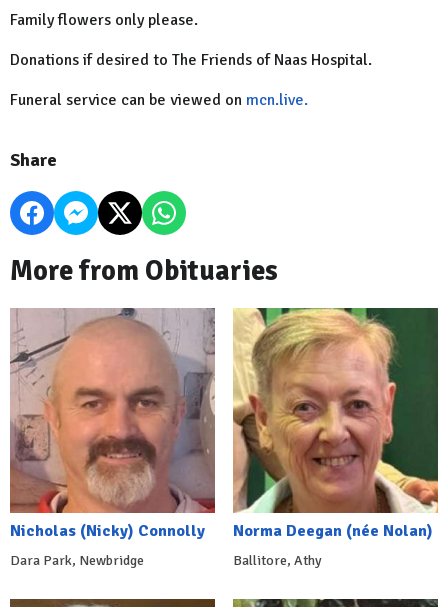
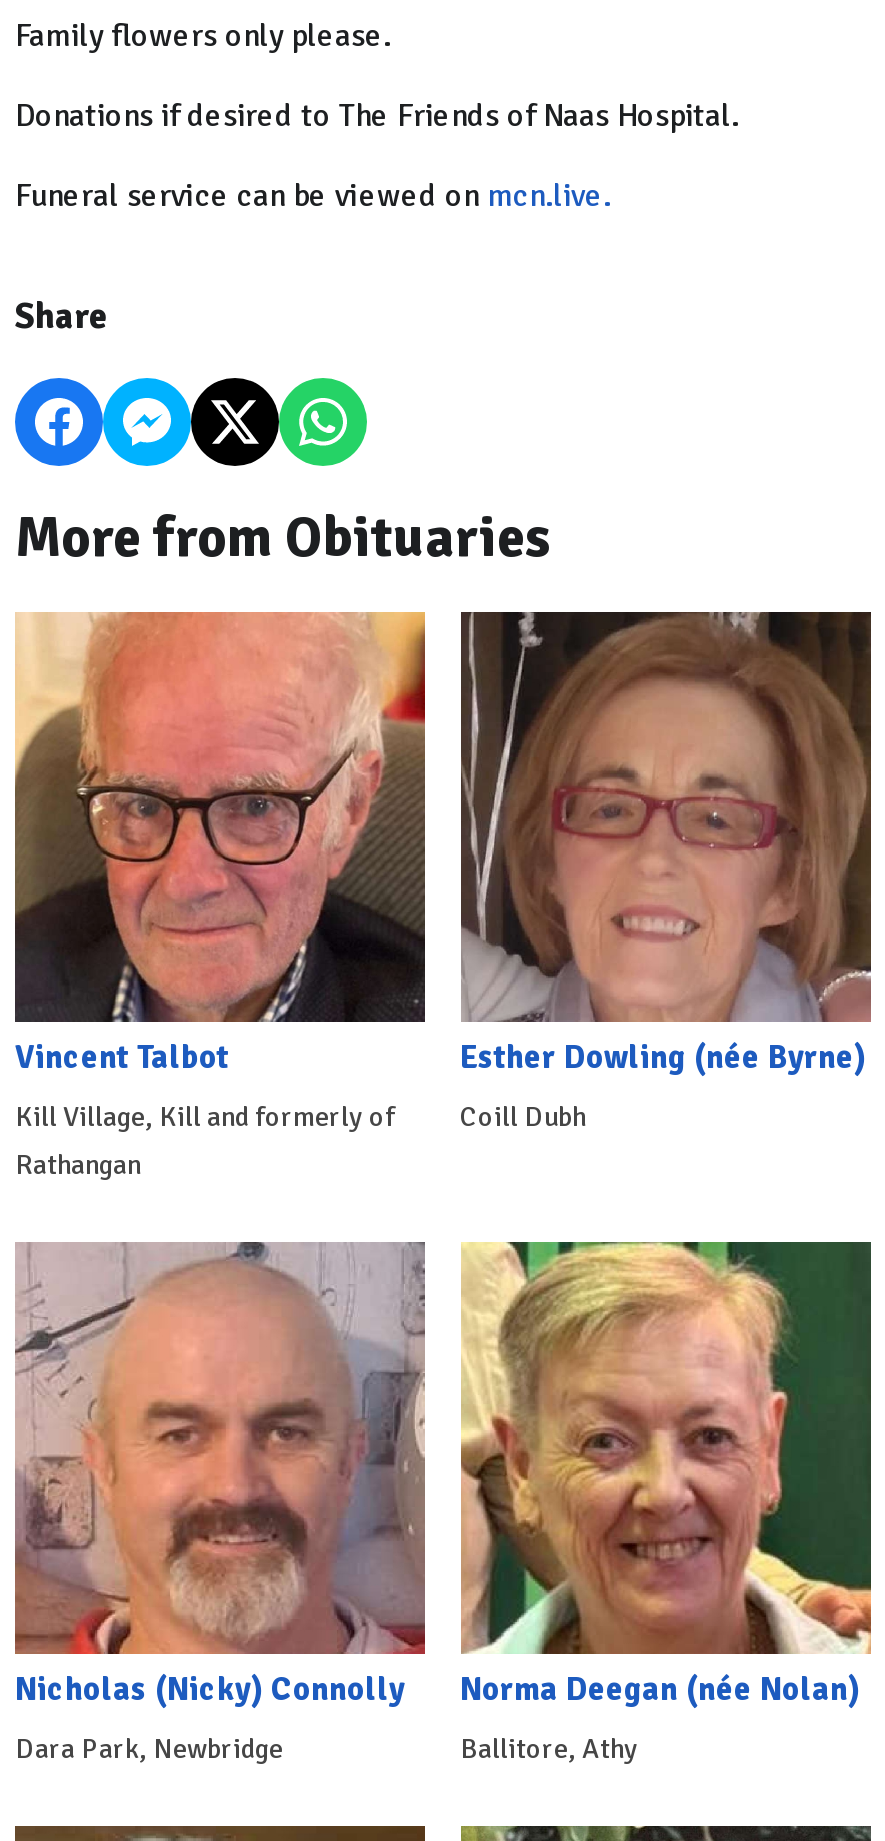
none -> [13,610,427,1183] [image] | Vincent Talbot | Kill Village, Kill and formerly of | Rathangan
none -> [459,610,873,1135] [image] | Esther Dowling (née Byrne) | Coill Dubh

